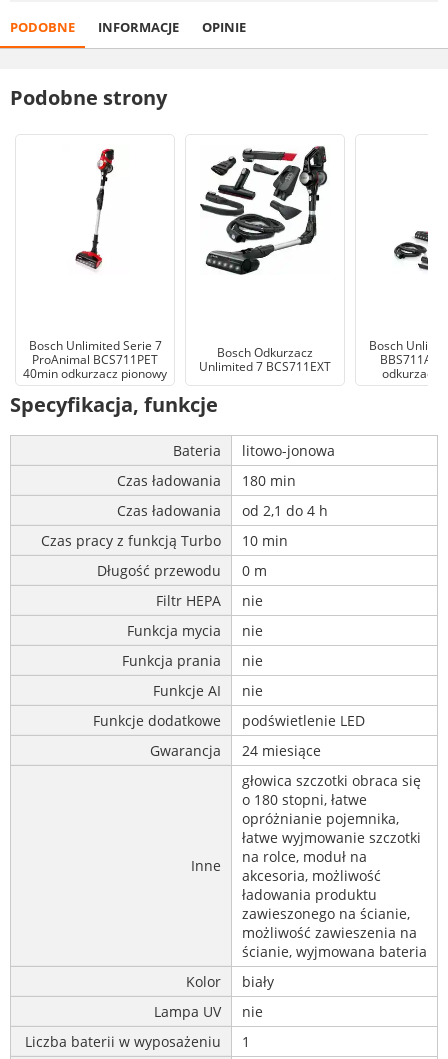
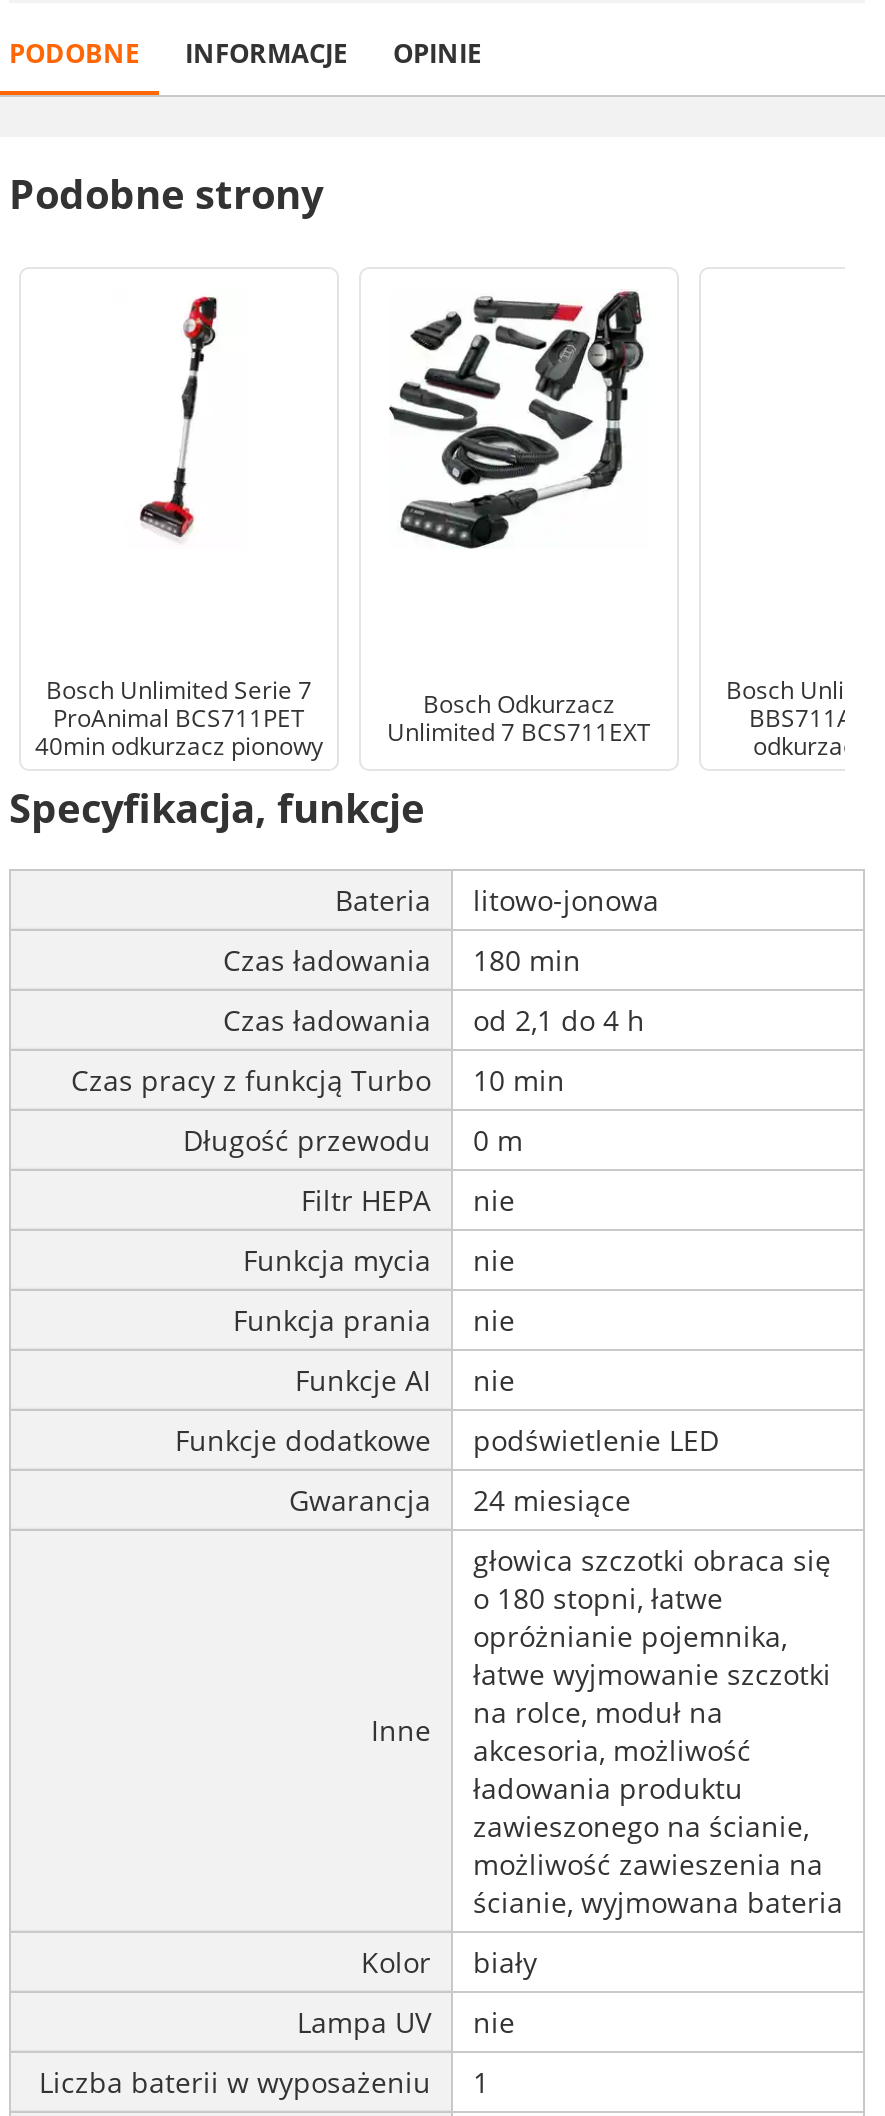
[393,230,429,271] [image] -> none

